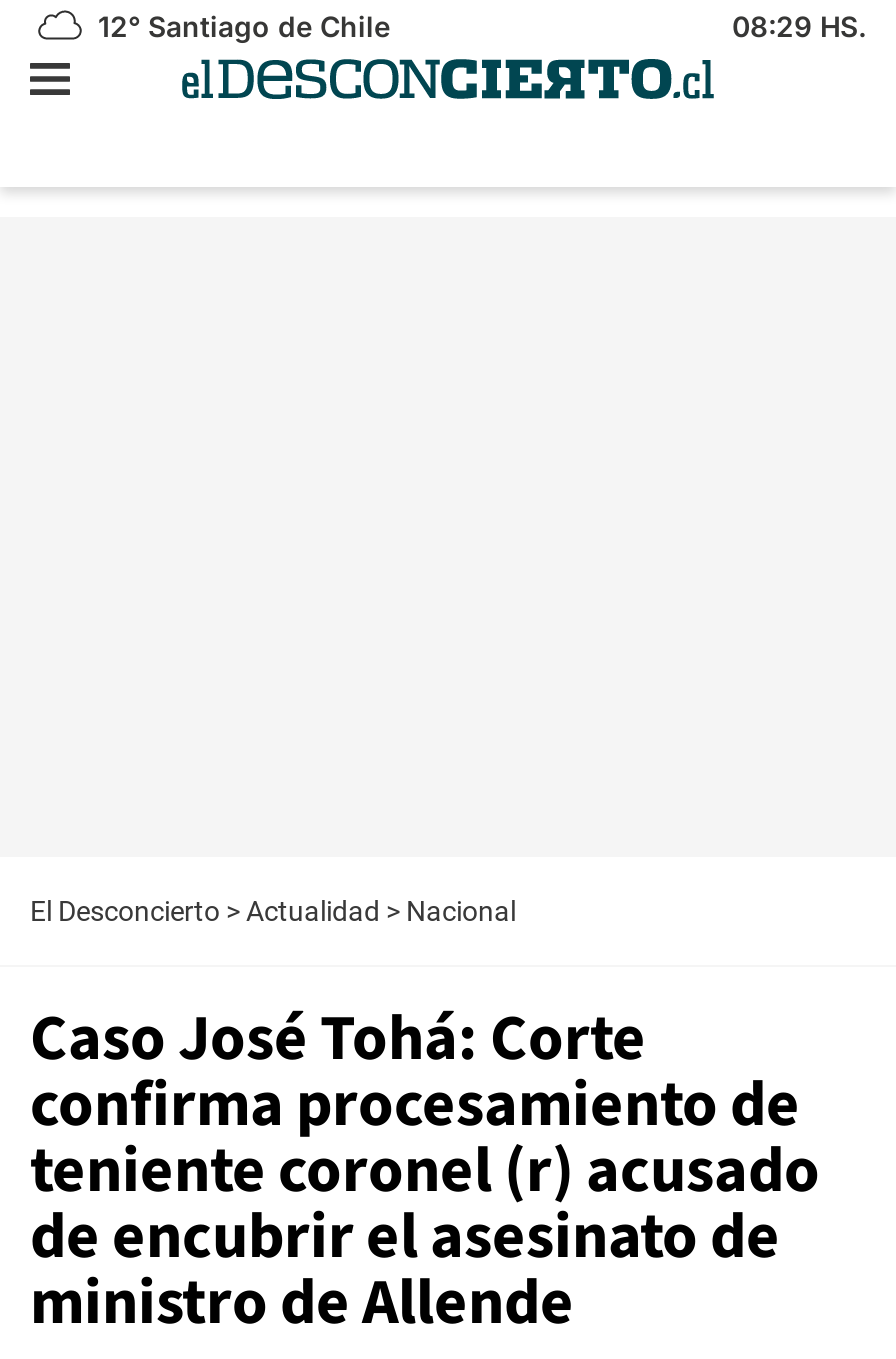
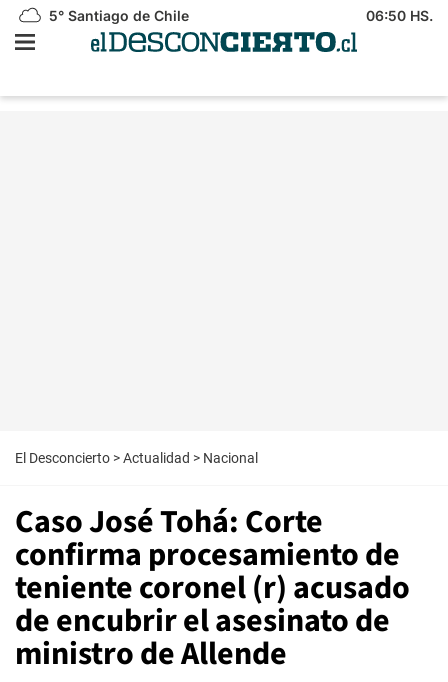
[90,9,390,43] 12° Santiago de Chile -> [45,7,189,24] 5° Santiago de Chile
[732,9,866,43] 08:29 HS. -> [366,7,433,24] 06:50 HS.

